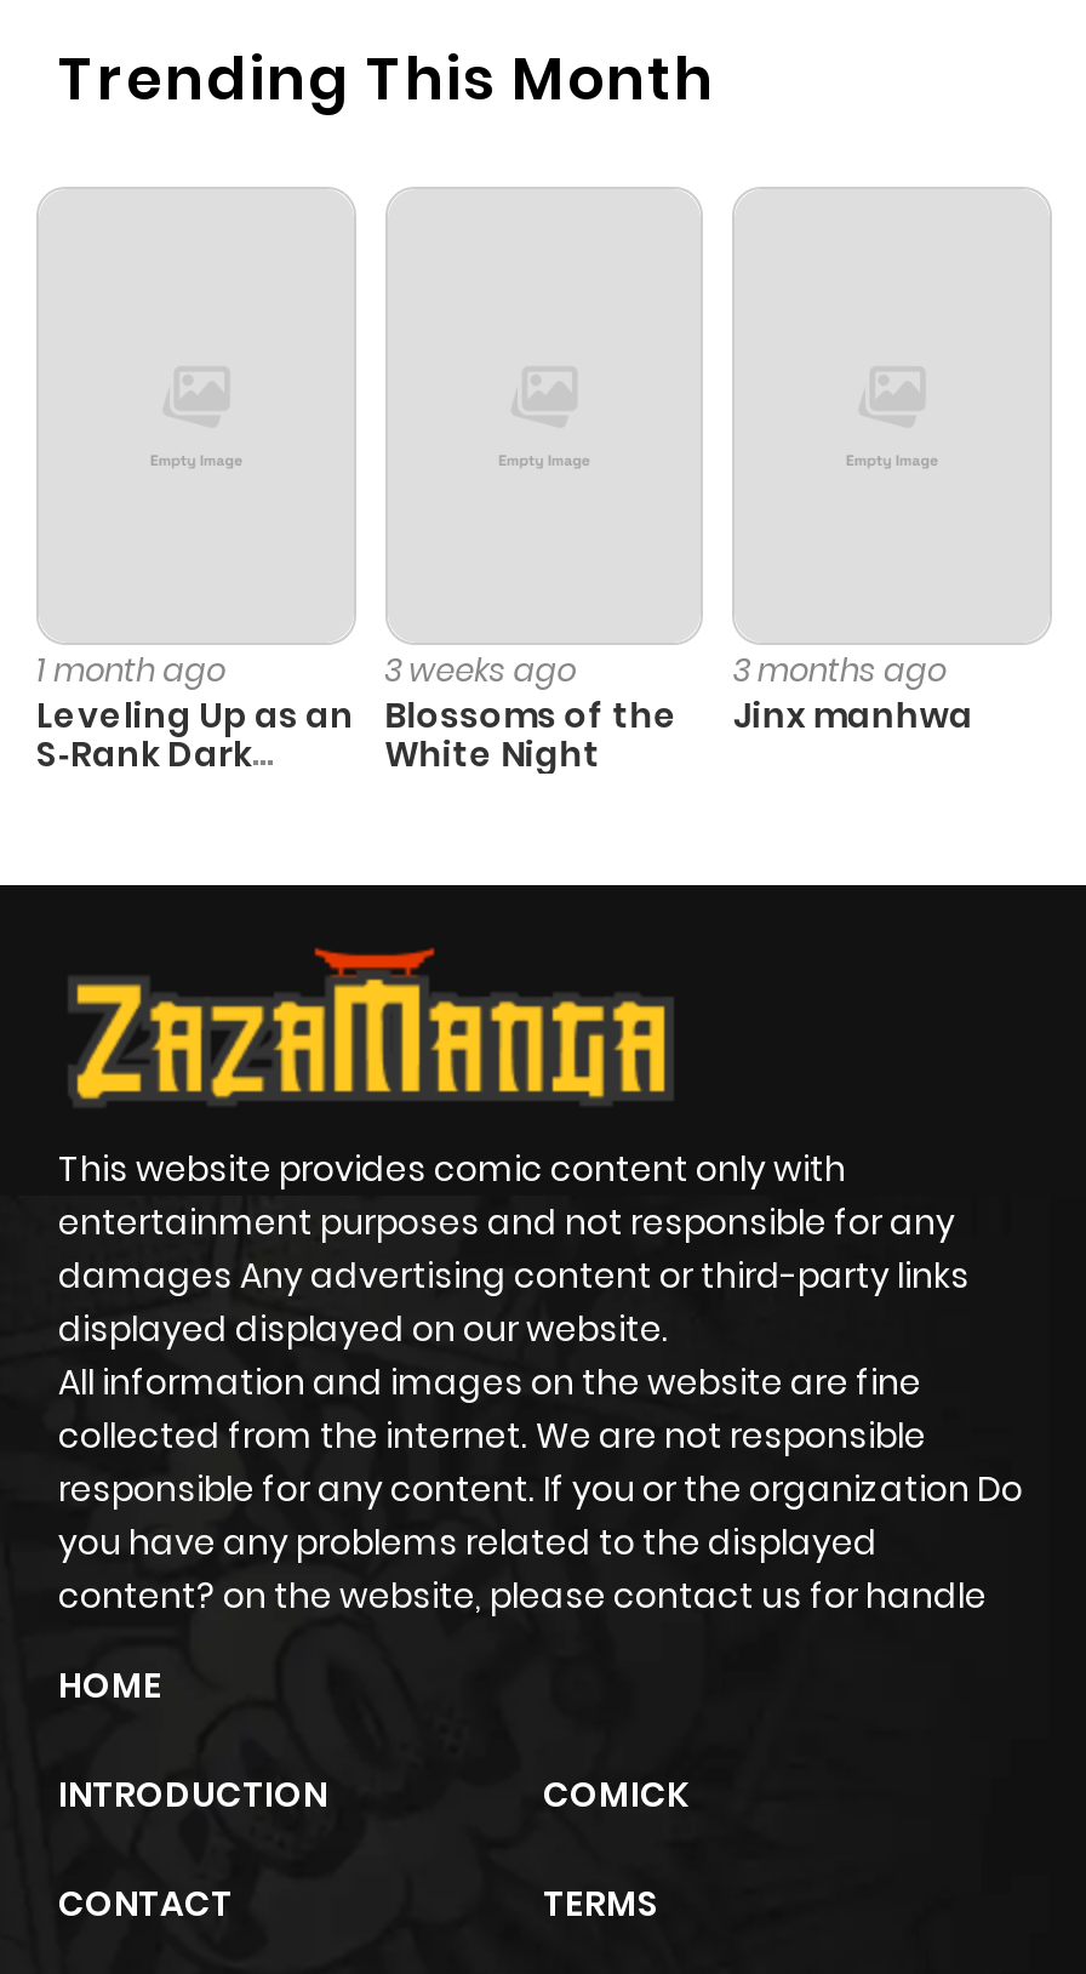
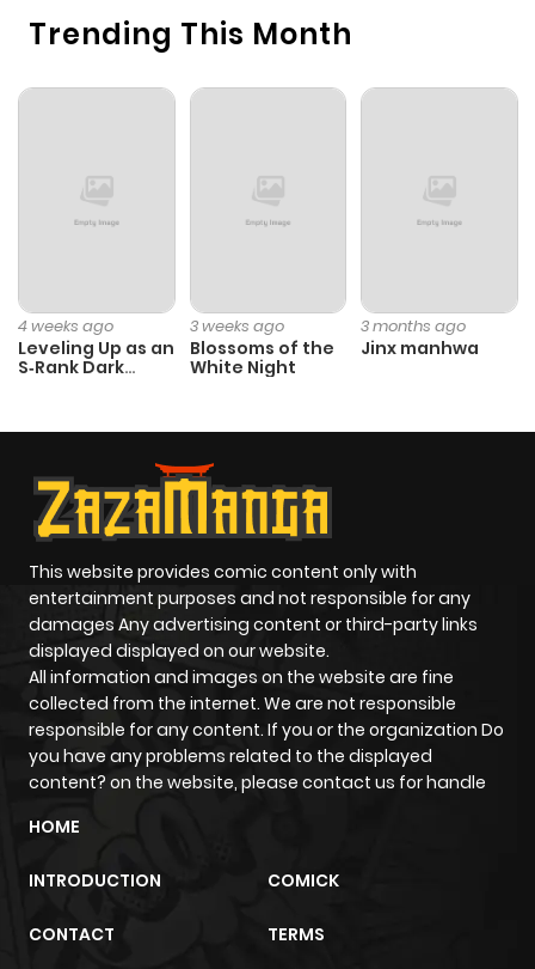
[36,647,225,693] 1 month ago -> [18,314,113,337] 4 weeks ago

